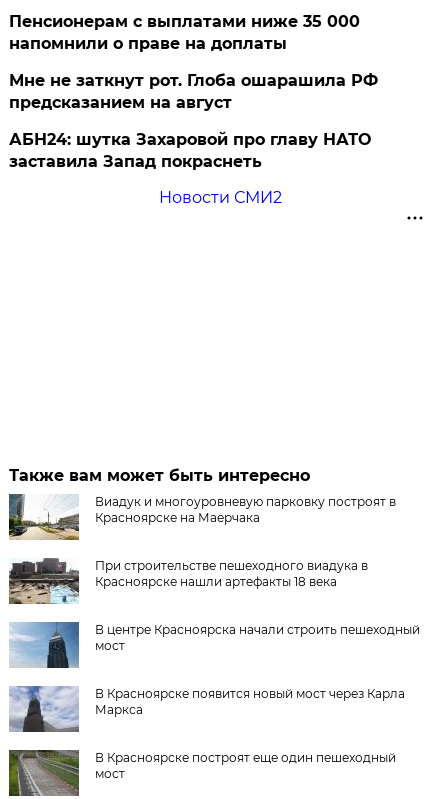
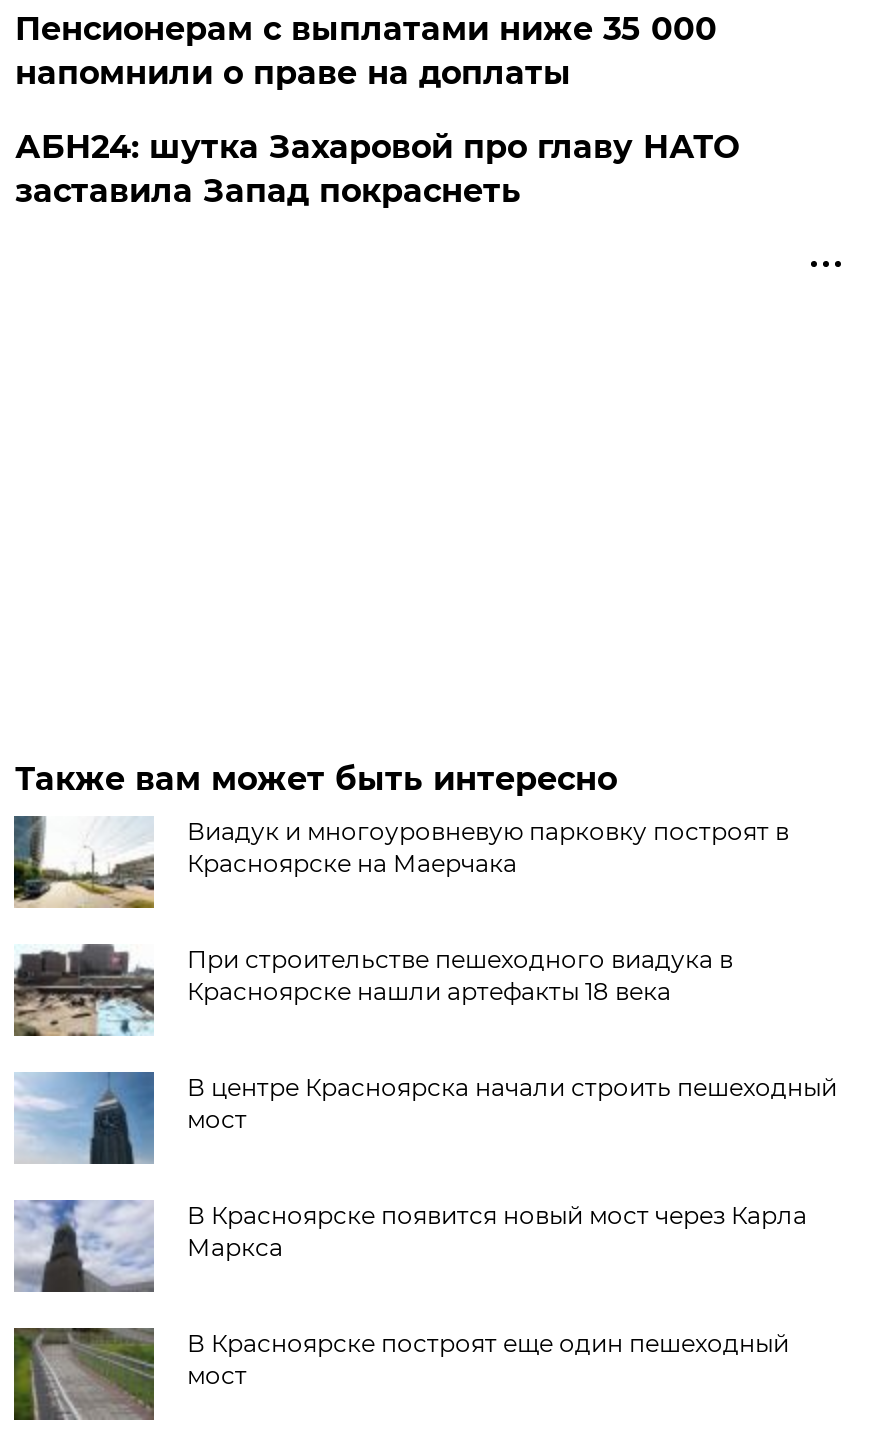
[9,71,378,112] Мне не заткнут рот. Глоба ошарашила РФ | предсказанием на август -> none
[159,188,282,207] Новости СМИ2 -> none

